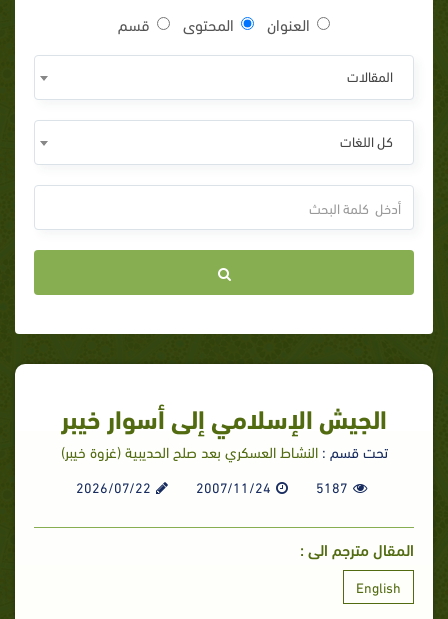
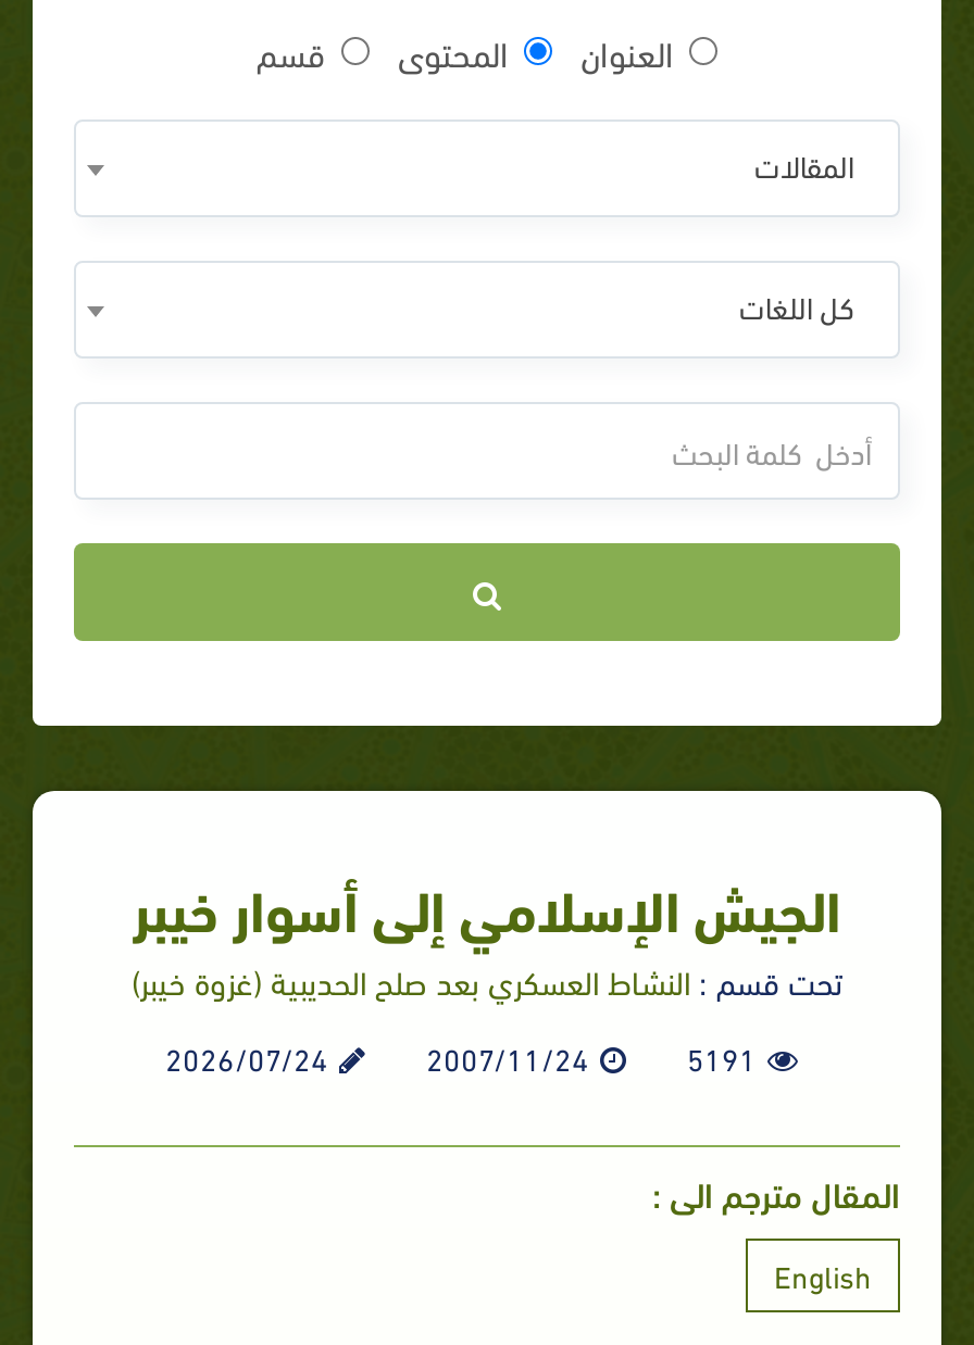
[76,476,151,497] 2026/07/22 -> [165,1034,328,1080] 2026/07/24
[316,476,348,497] 5187 -> [687,1034,757,1080] 5191

